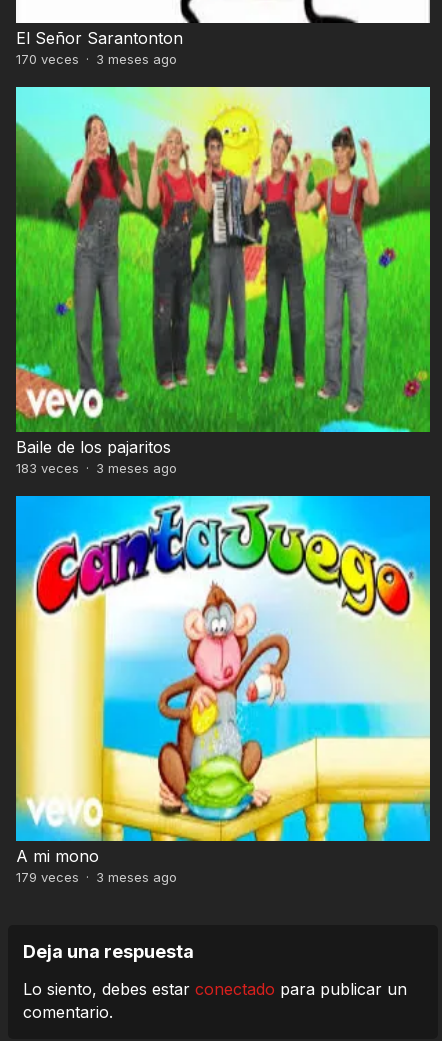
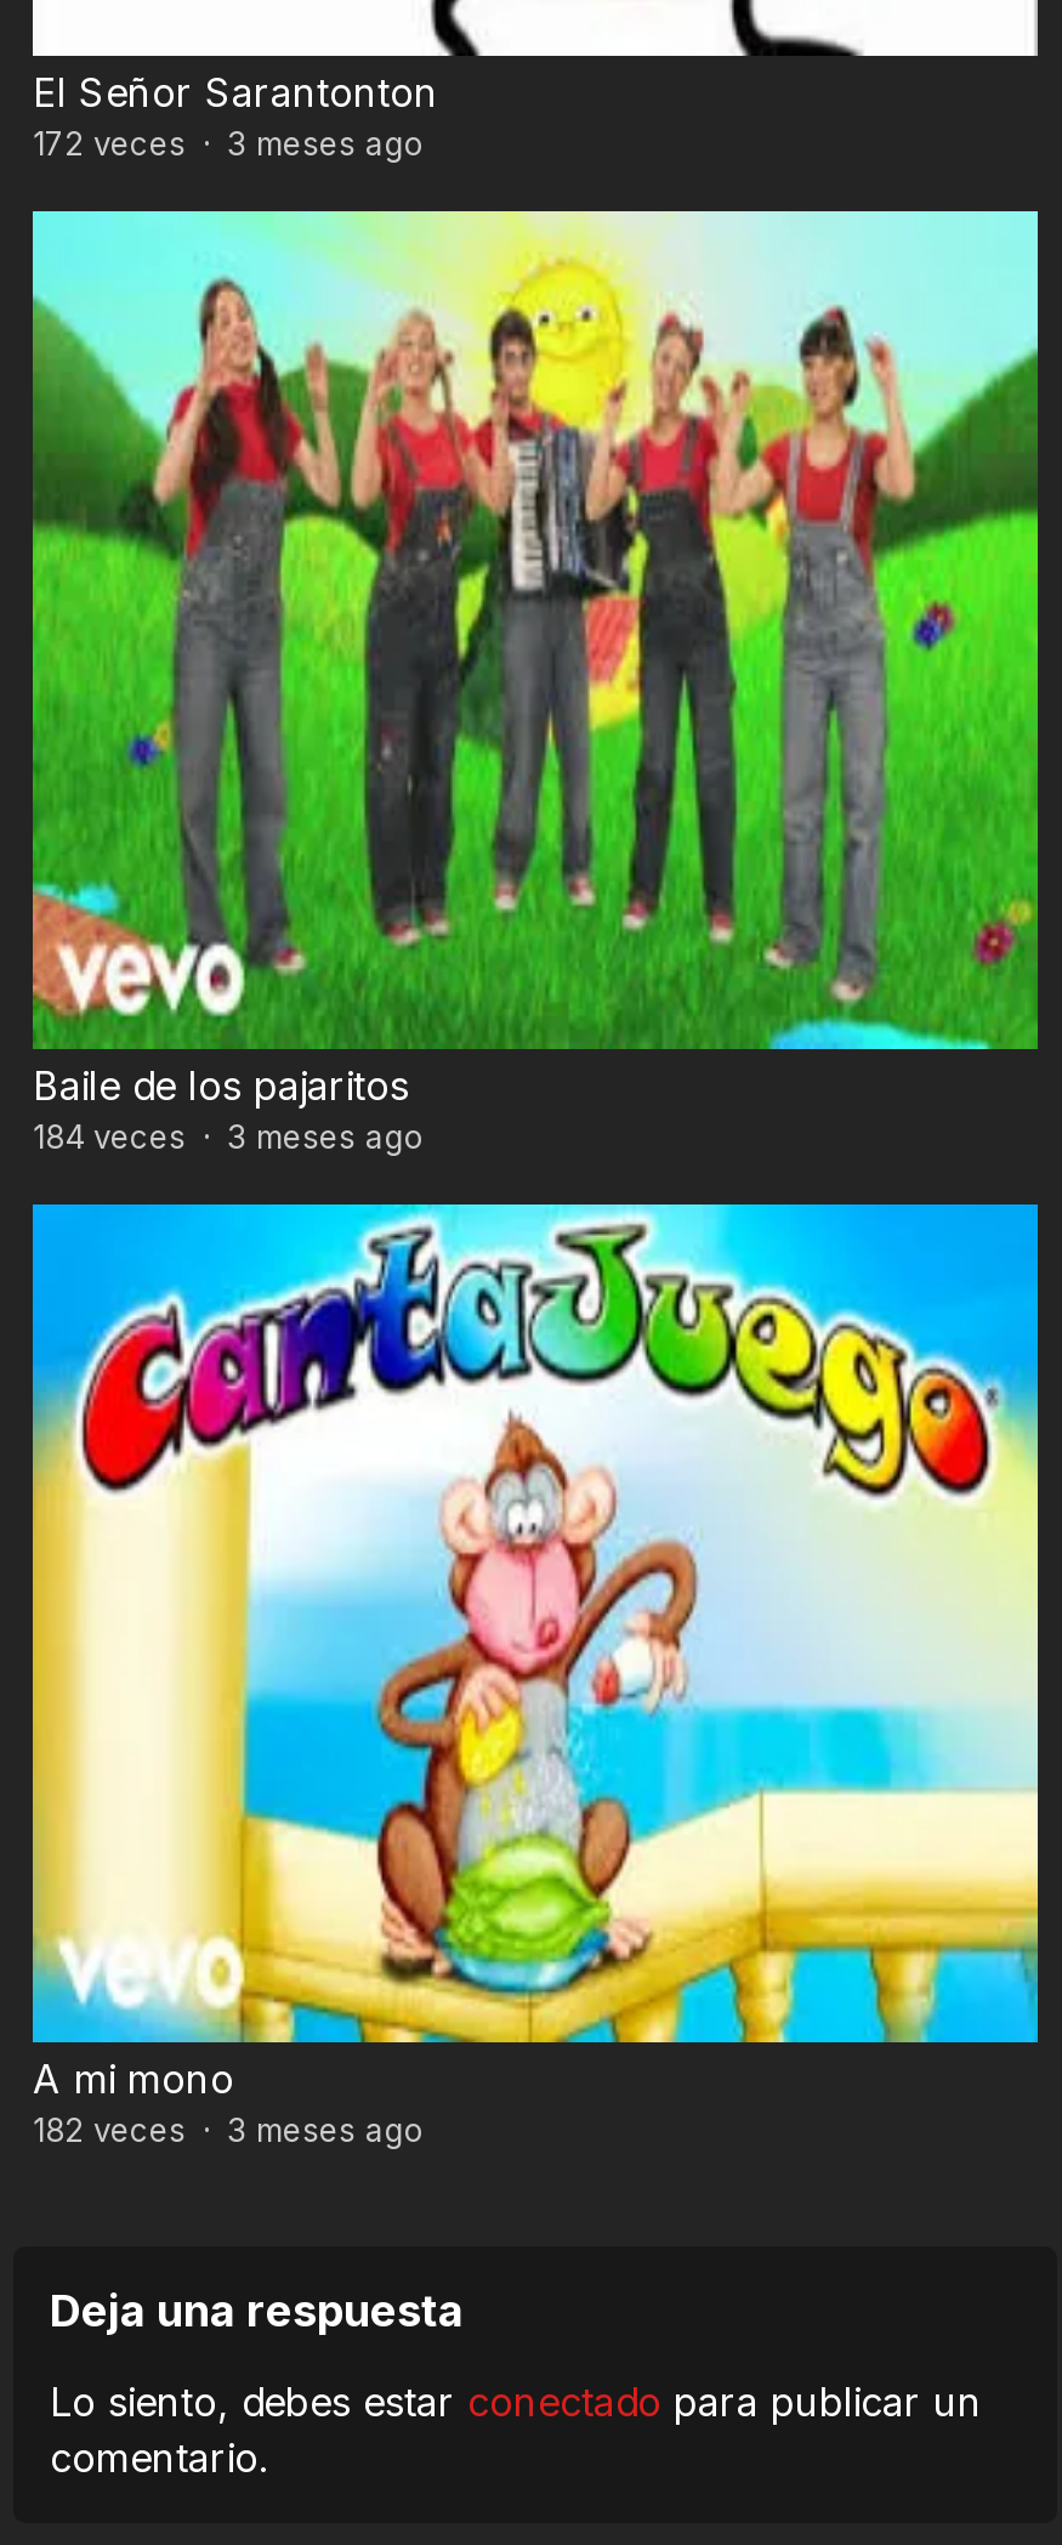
[16,50,177,66] 170 veces · 3 meses ago -> [33,123,424,161] 172 veces · 3 meses ago
[16,460,177,476] 183 veces · 3 meses ago -> [33,1116,424,1155] 184 veces · 3 meses ago
[16,869,177,885] 179 veces · 3 meses ago -> [33,2109,424,2148] 182 veces · 3 meses ago

